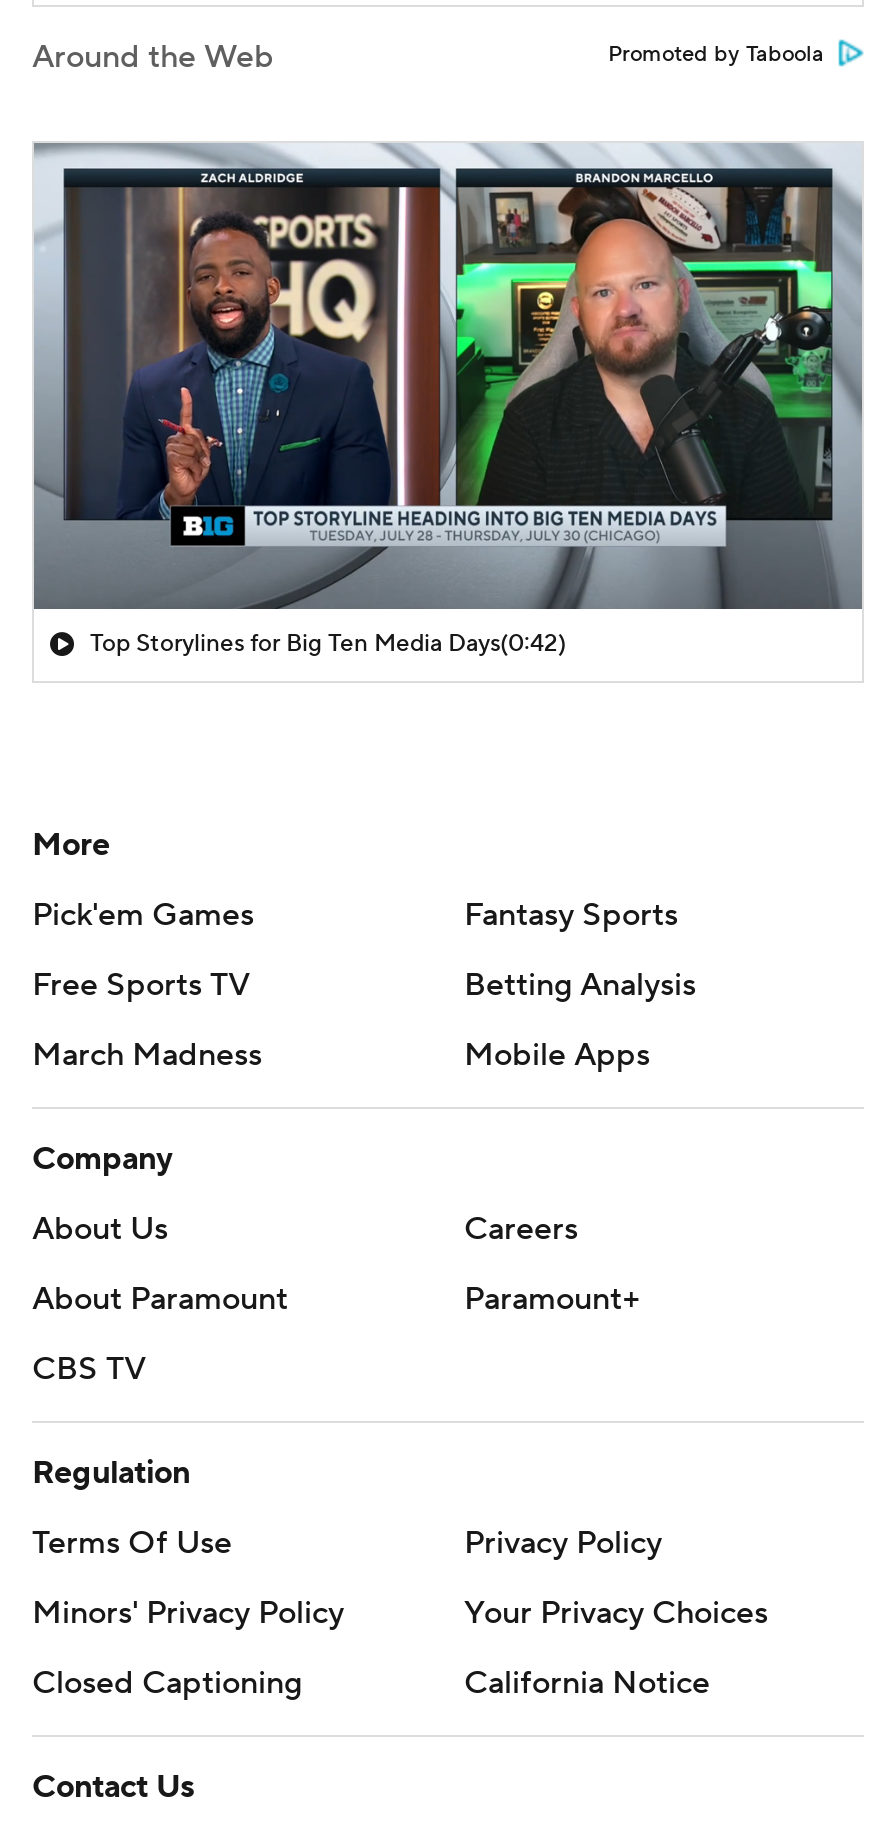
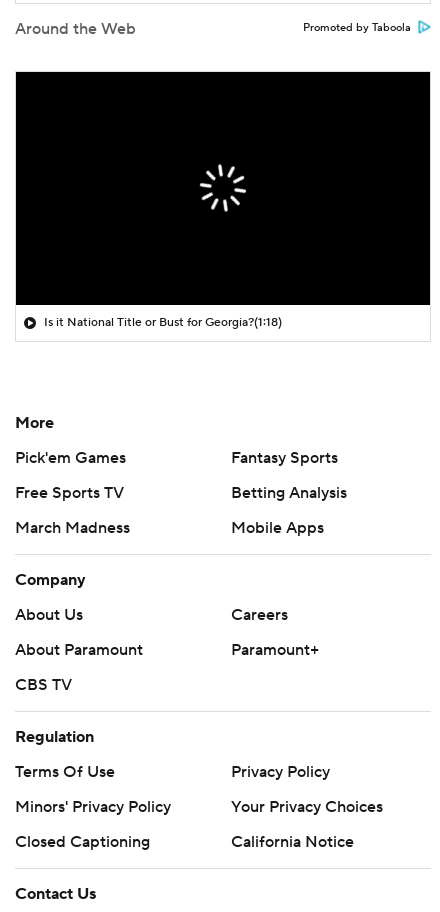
[32,141,864,611] [image] -> none
[90,629,566,659] Top Storylines for Big Ten Media Days(0:42) -> [44,315,282,330] Is it National Title or Bust for Georgia?(1:18)

